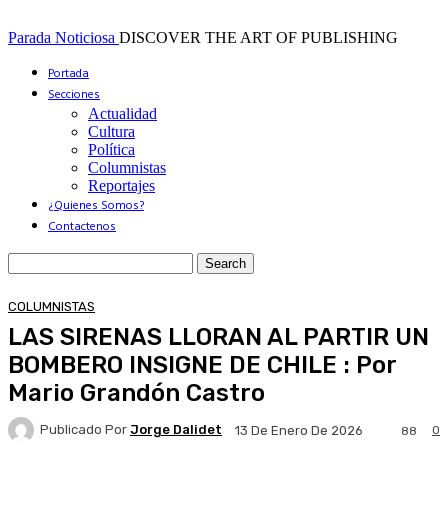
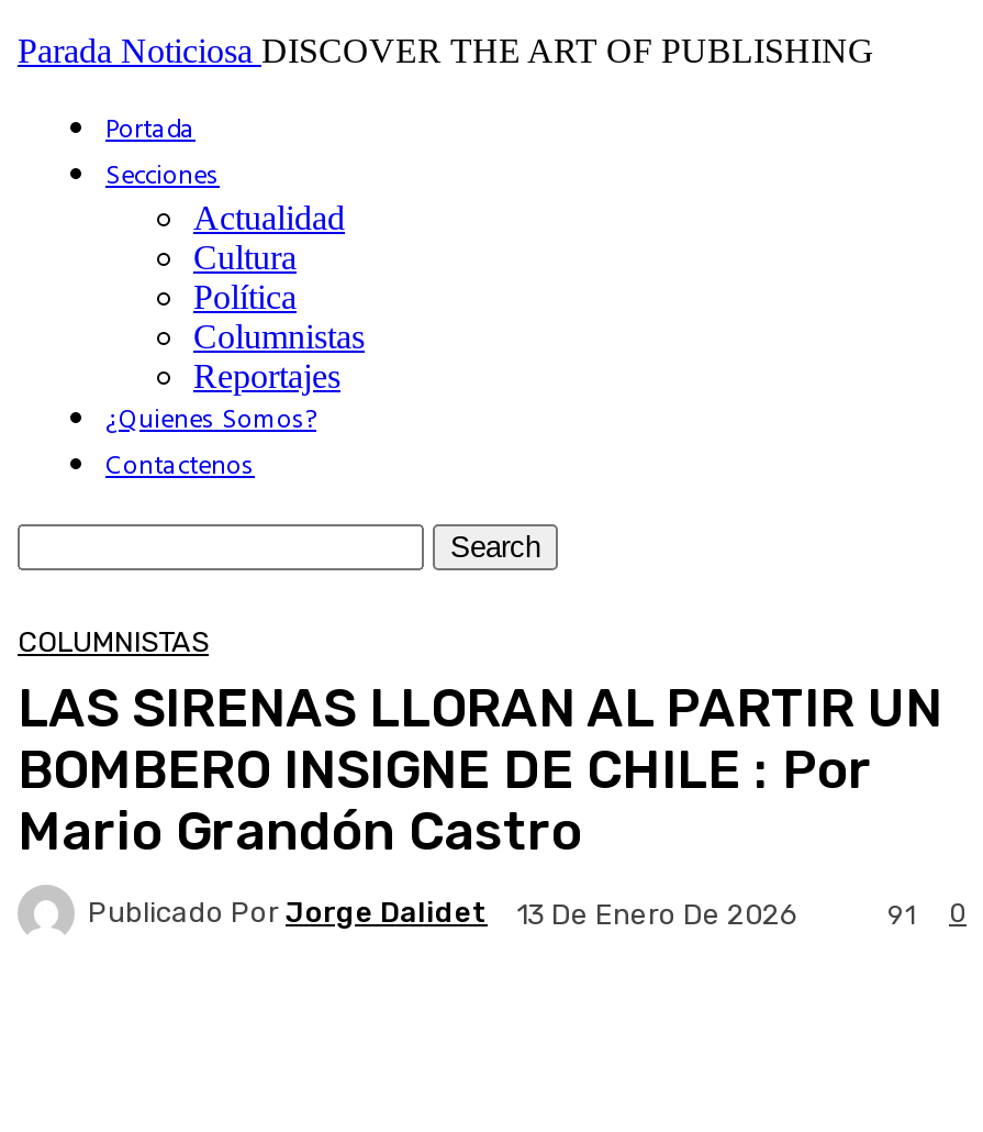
[401,423,440,438] 88 0 -> [887,897,967,930] 91 0

